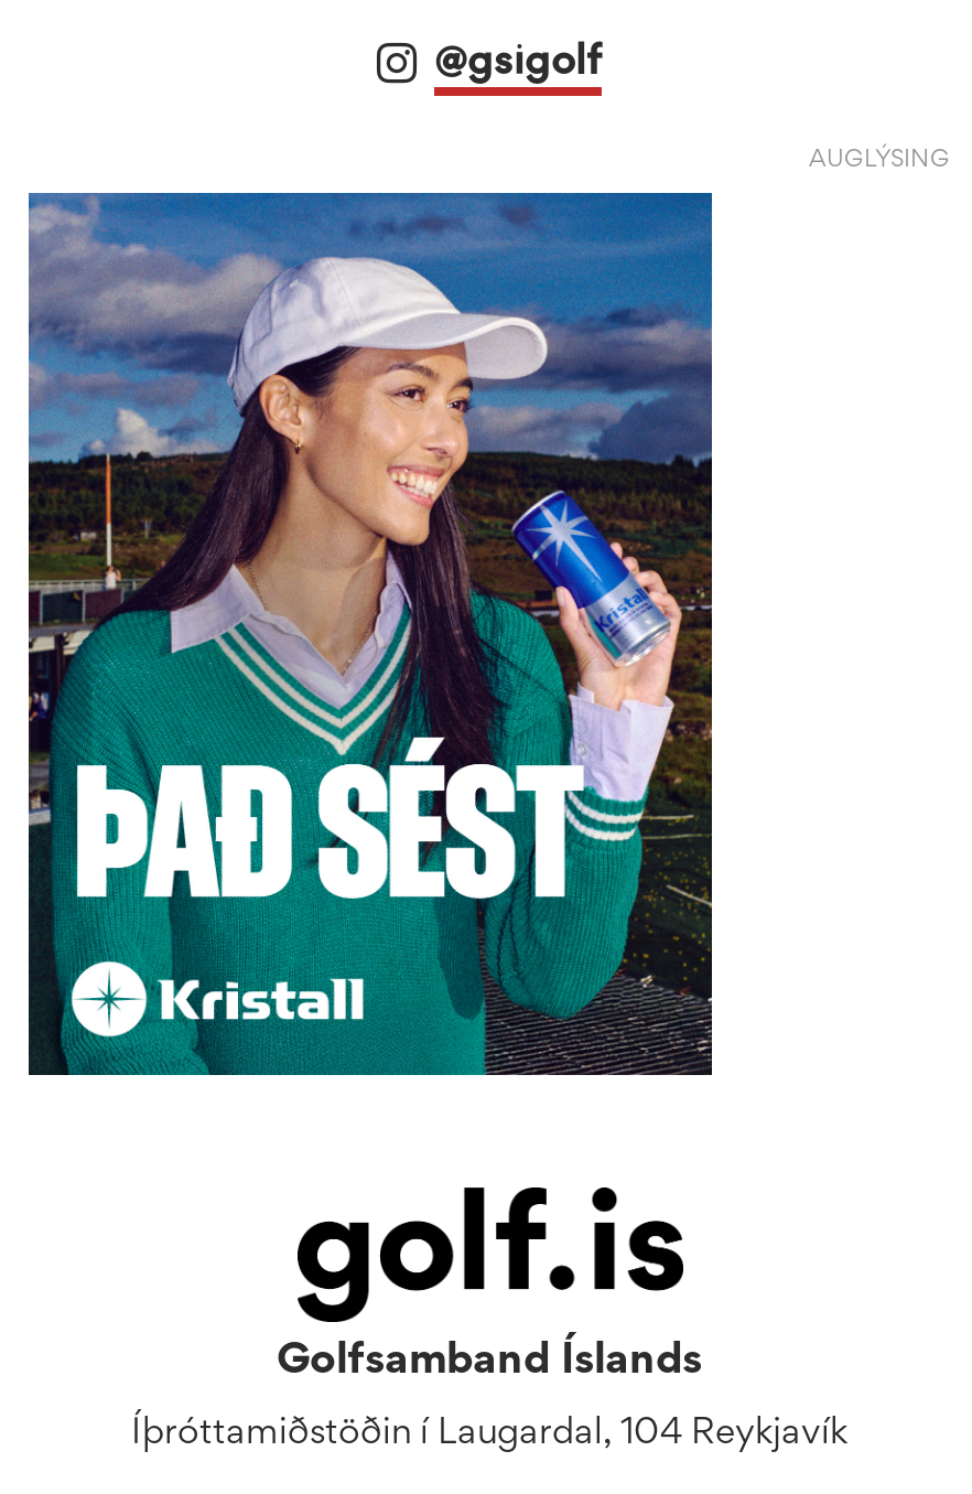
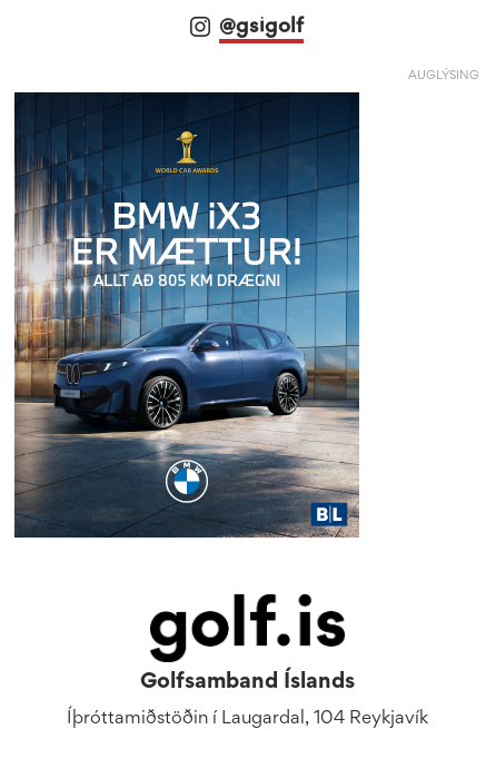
[26,191,714,1075] [image] -> [13,91,360,539] [image]

